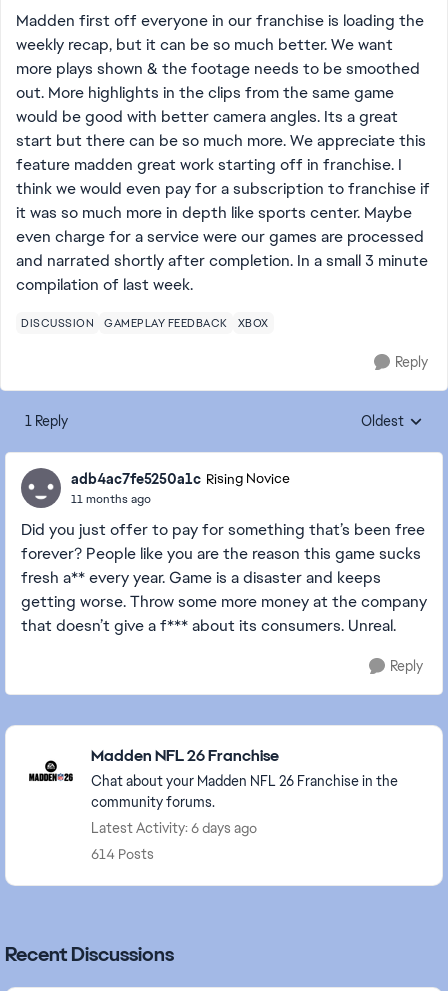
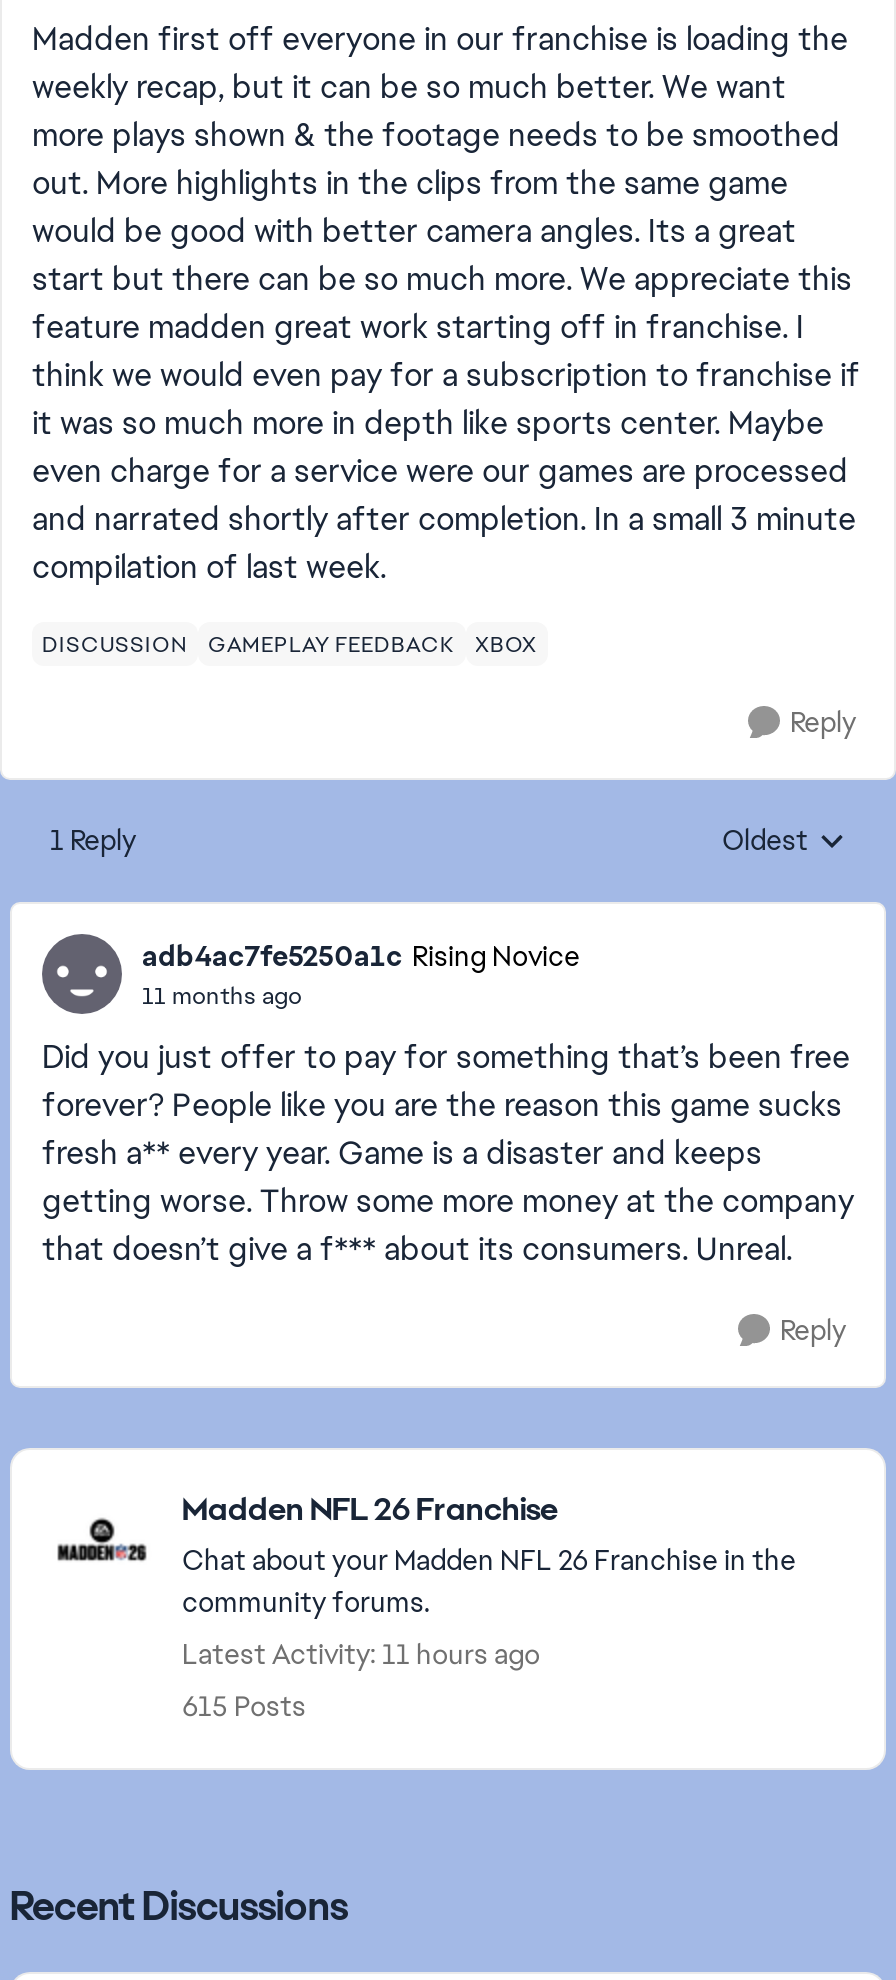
[91,819,257,837] Latest Activity: 6 days ago -> [182,1636,540,1672] Latest Activity: 11 hours ago
[91,845,154,863] 614 Posts -> [182,1688,306,1724] 615 Posts

